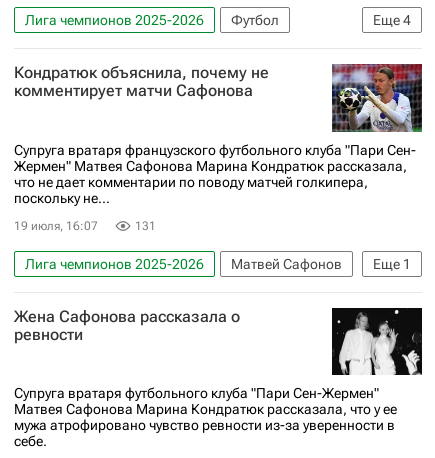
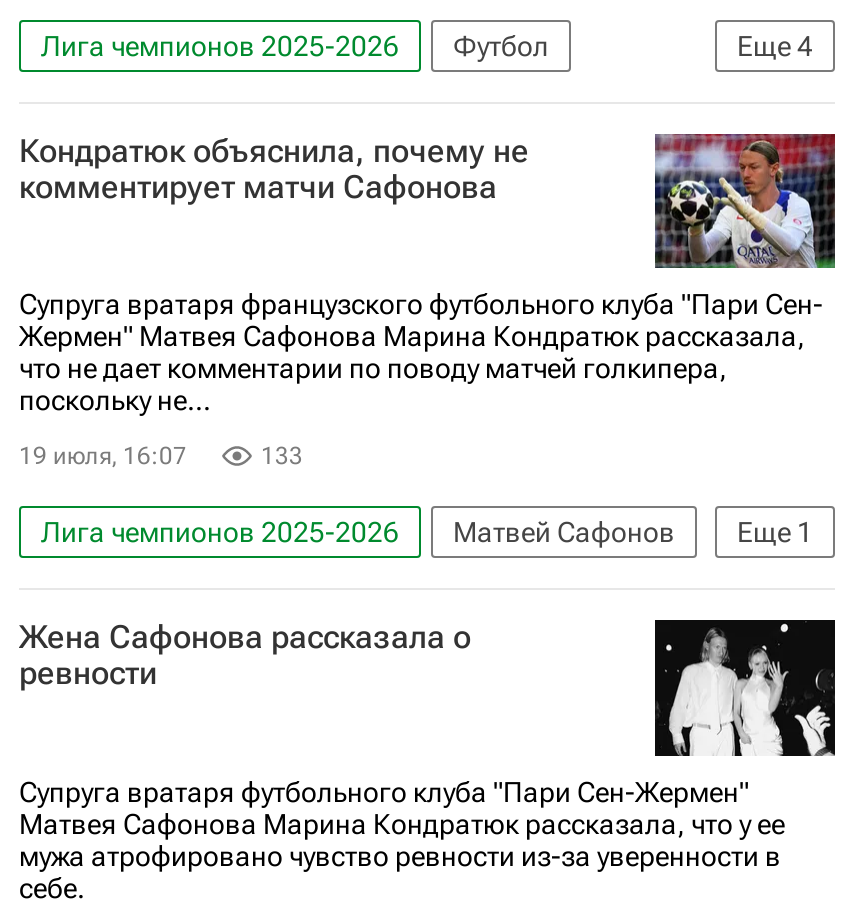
[135,218,156,232] 131 -> [261,442,303,470] 133

